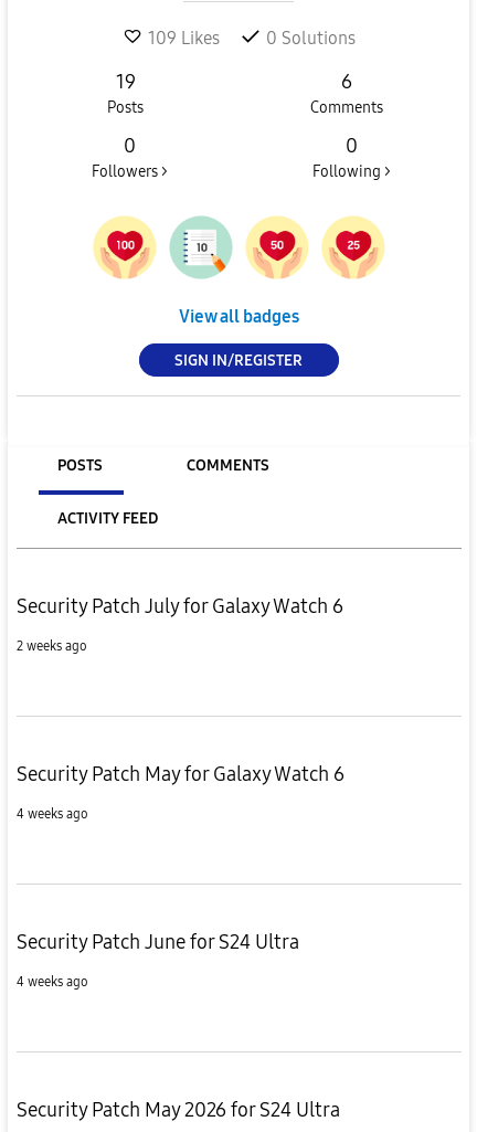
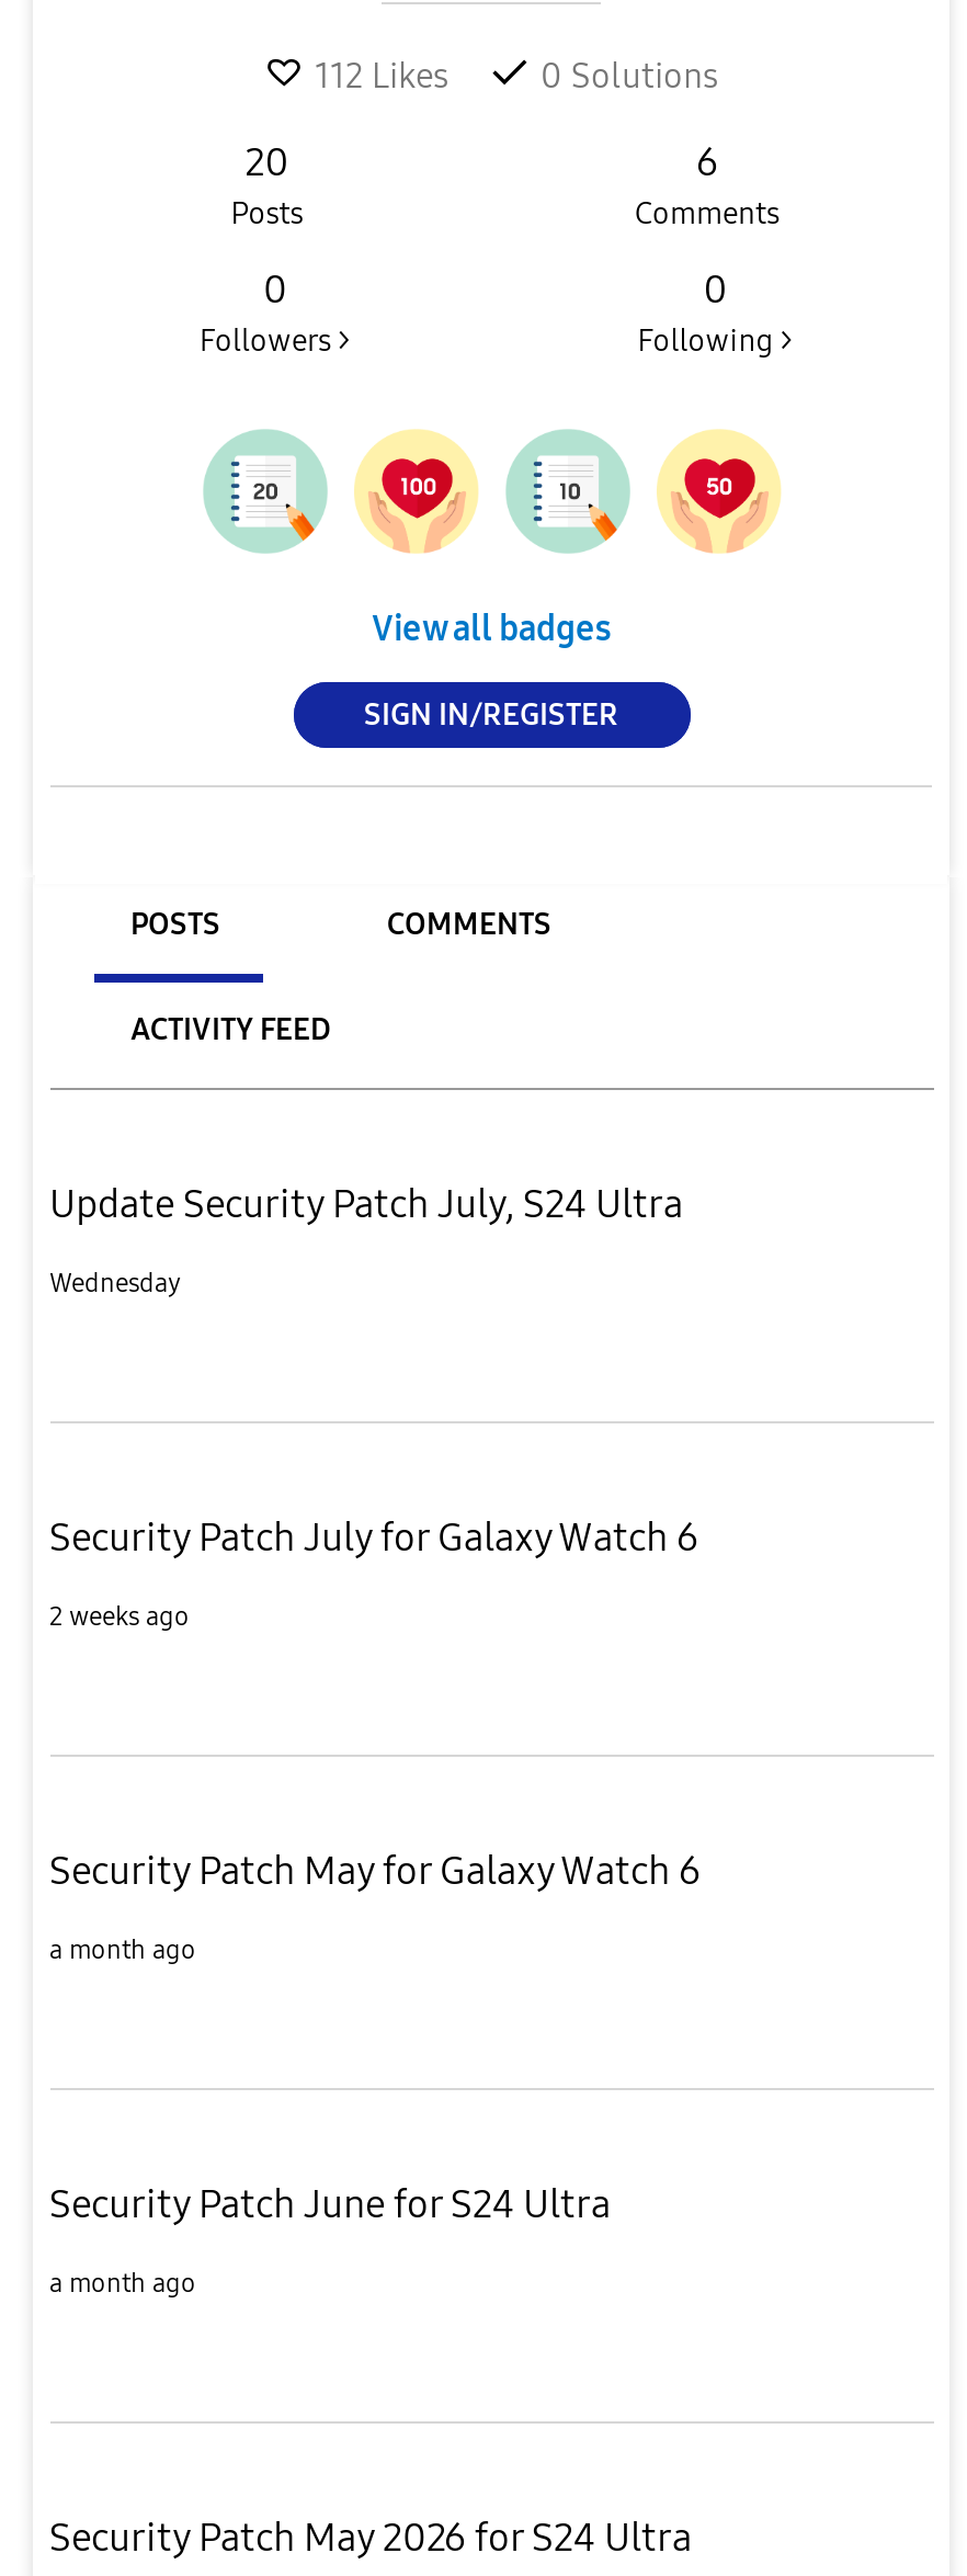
[147,27,219,48] 109 Likes -> [315,54,448,95] 112 Likes
[116,69,136,93] 19 -> [245,137,289,185] 20
[93,215,157,279] [image] -> [202,428,329,555] [image]
[169,215,233,279] [image] -> [353,428,478,555] [image]
[245,215,309,279] [image] -> [504,428,632,555] [image]
none -> [49,1179,683,1297] Update Security Patch July, S24 Ultra | Wednesday
[16,806,88,821] 4 weeks ago -> [49,1933,196,1964] a month ago
[16,974,88,989] 4 weeks ago -> [49,2267,196,2297] a month ago

